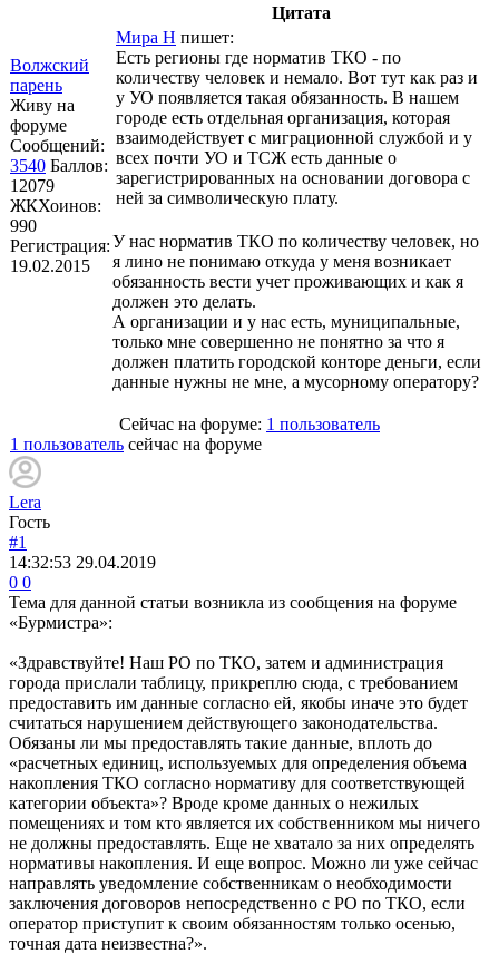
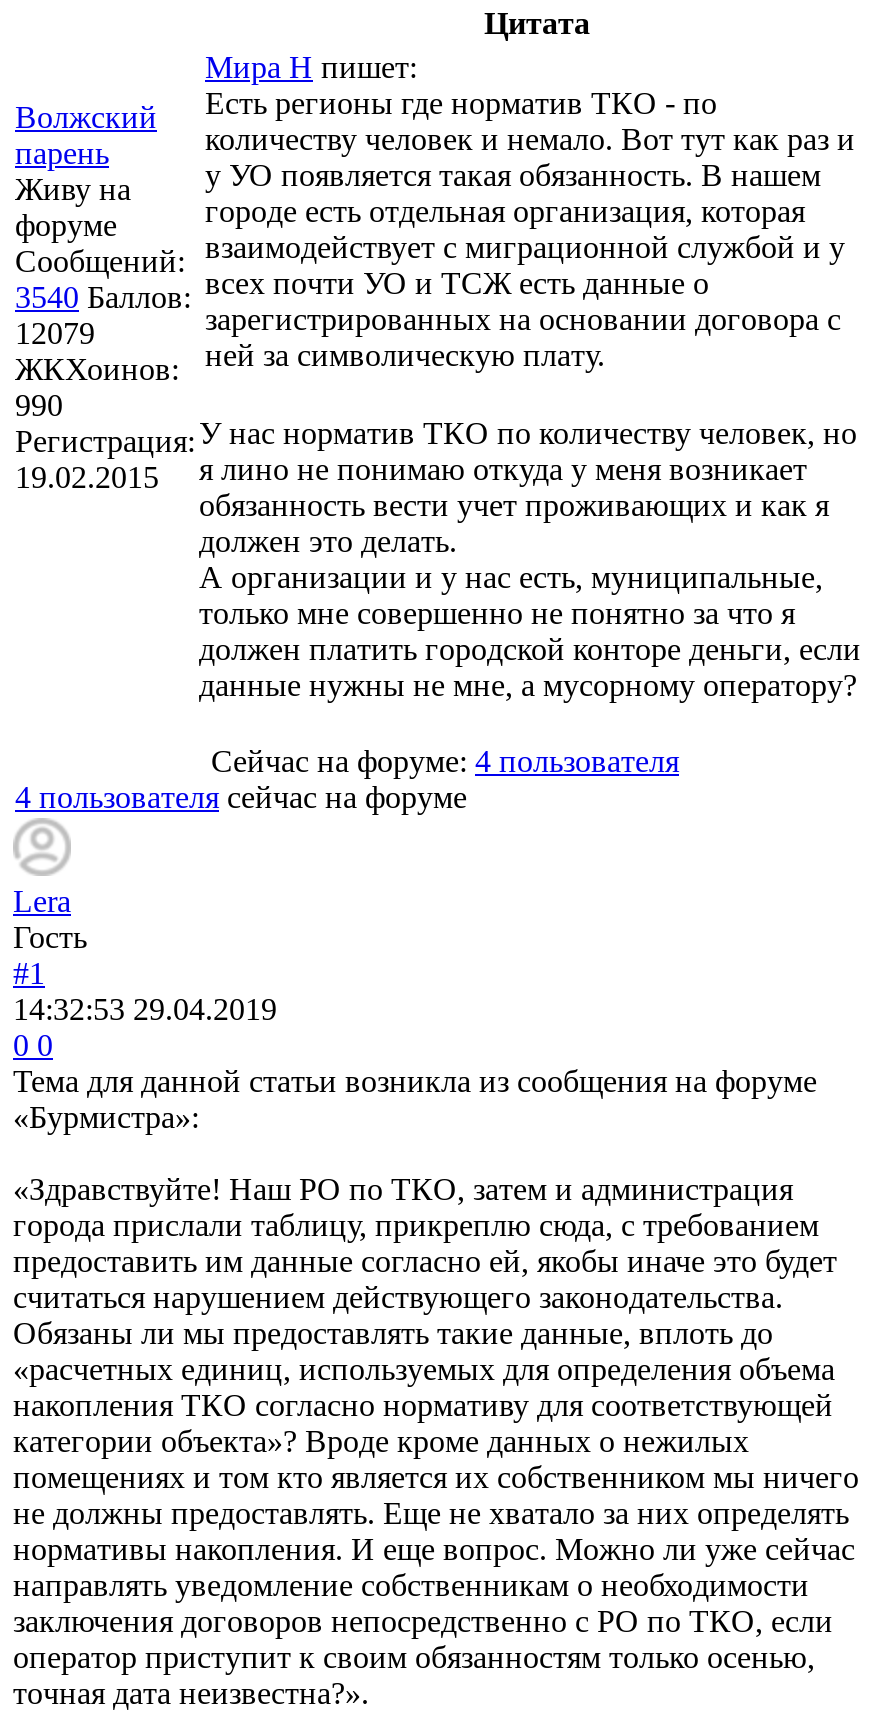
[119,414,380,433] Сейчас на форуме: 1 пользователь -> [211,743,679,777] Сейчас на форуме: 4 пользователя
[10,434,262,453] 1 пользователь сейчас на форуме -> [15,779,467,813] 4 пользователя сейчас на форуме

